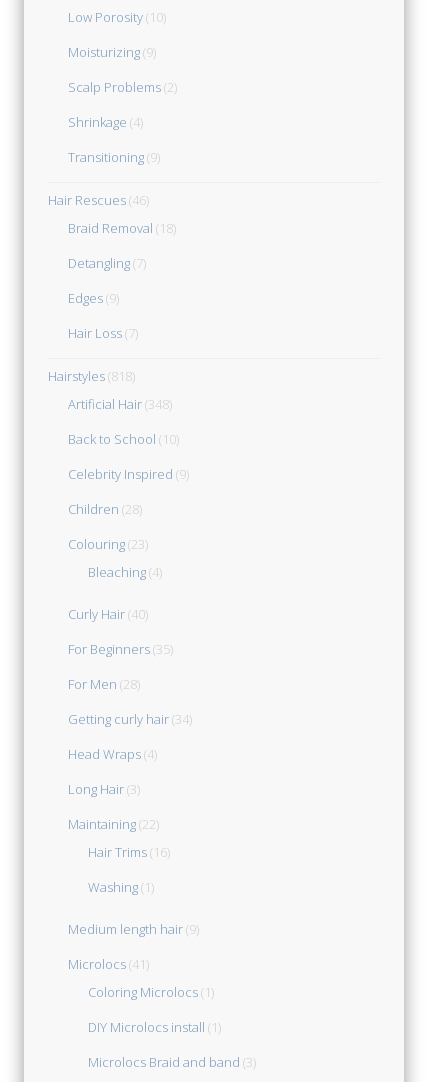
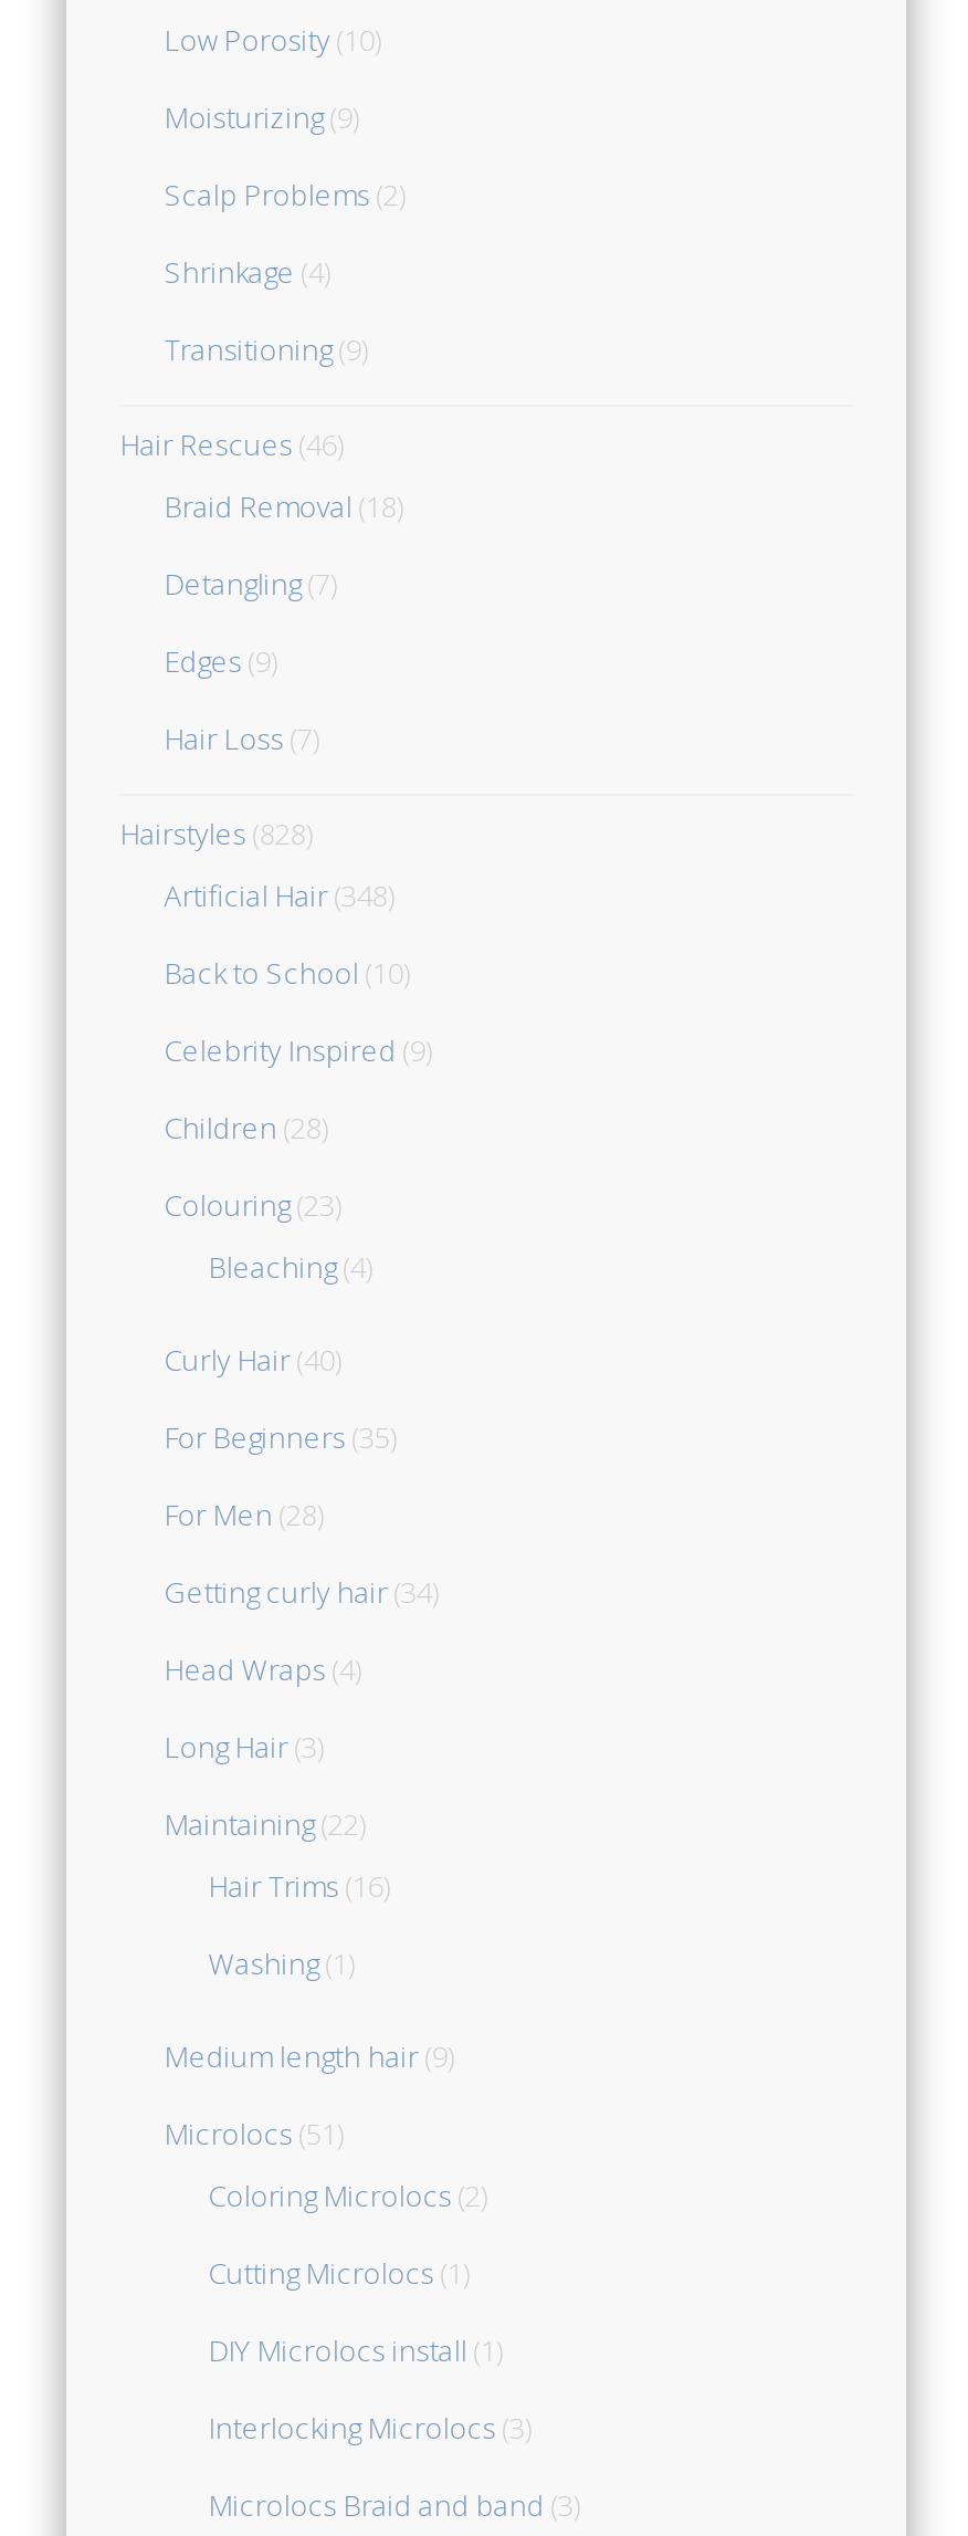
[48,367,135,385] Hairstyles (818) -> [120,815,312,855] Hairstyles (828)
[68,955,214,1001] Microlocs(41) | Coloring Microlocs(1) -> [164,2115,487,2294] Microlocs (51) | Coloring Microlocs (2) | Cutting Microlocs (1)
none -> [208,2409,531,2449] Interlocking Microlocs (3)

